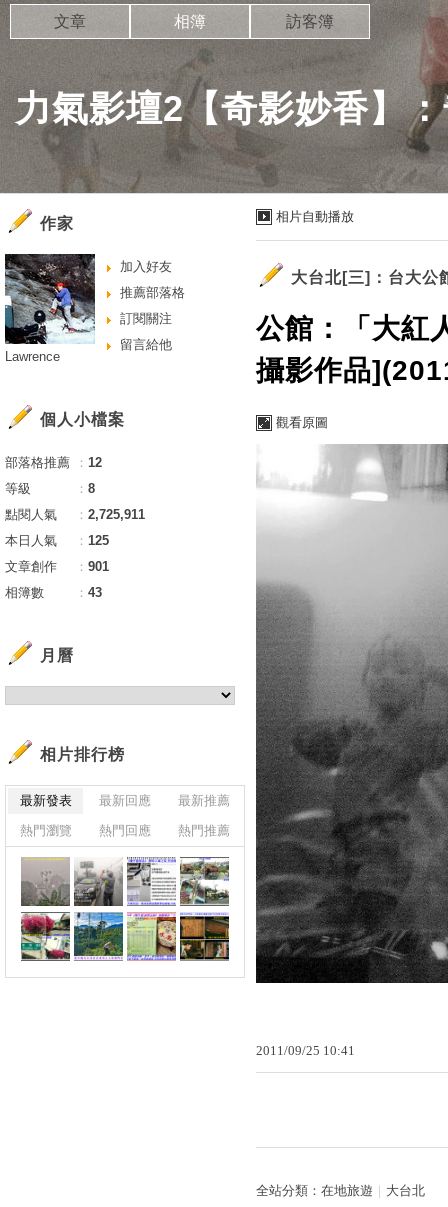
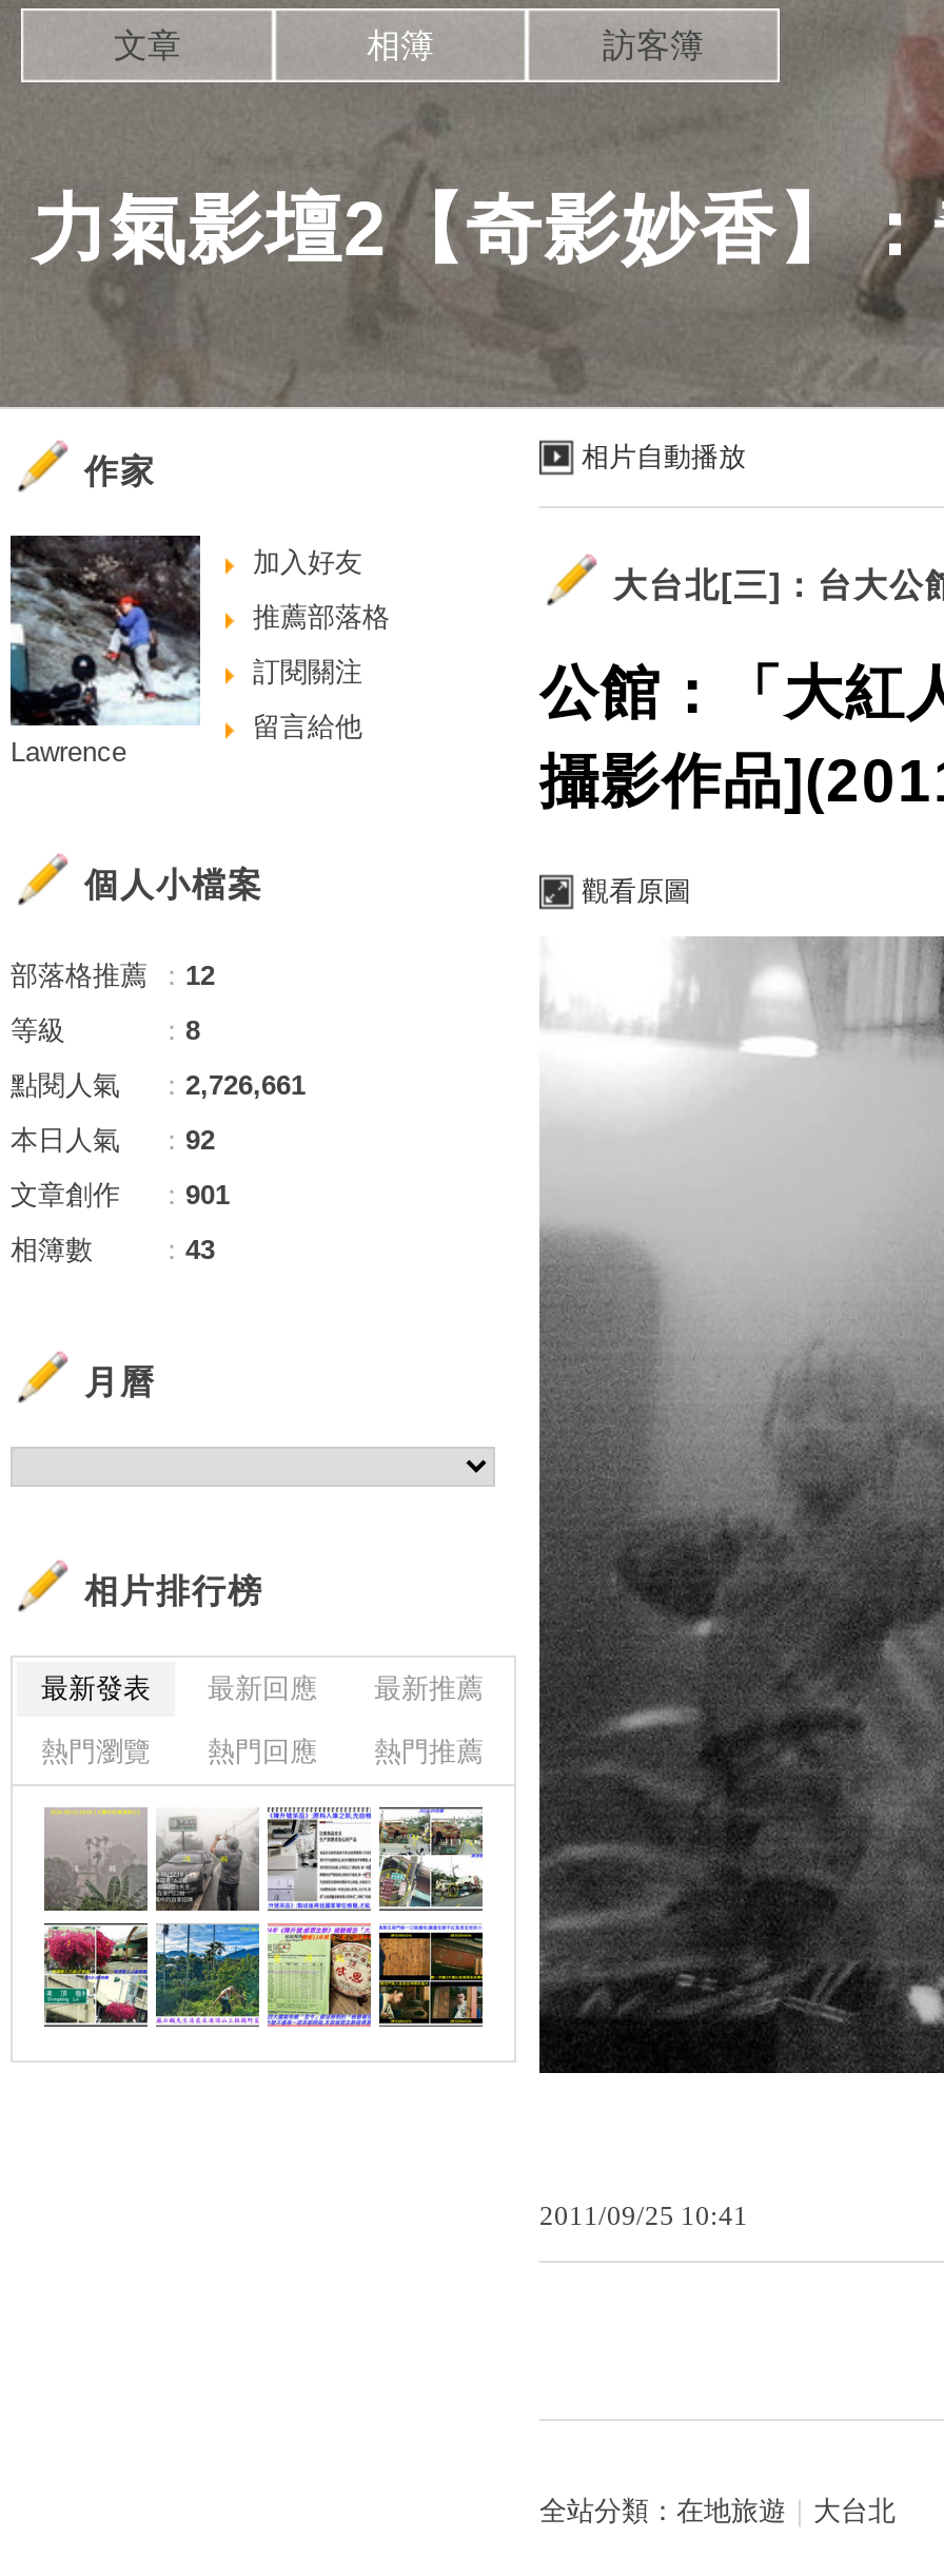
[5,507,145,522] 點閱人氣 ：2,725,911 -> [11,1069,306,1101] 點閱人氣 ：2,726,661
[5,533,109,548] 本日人氣 ：125 -> [11,1124,215,1156] 本日人氣 ：92

